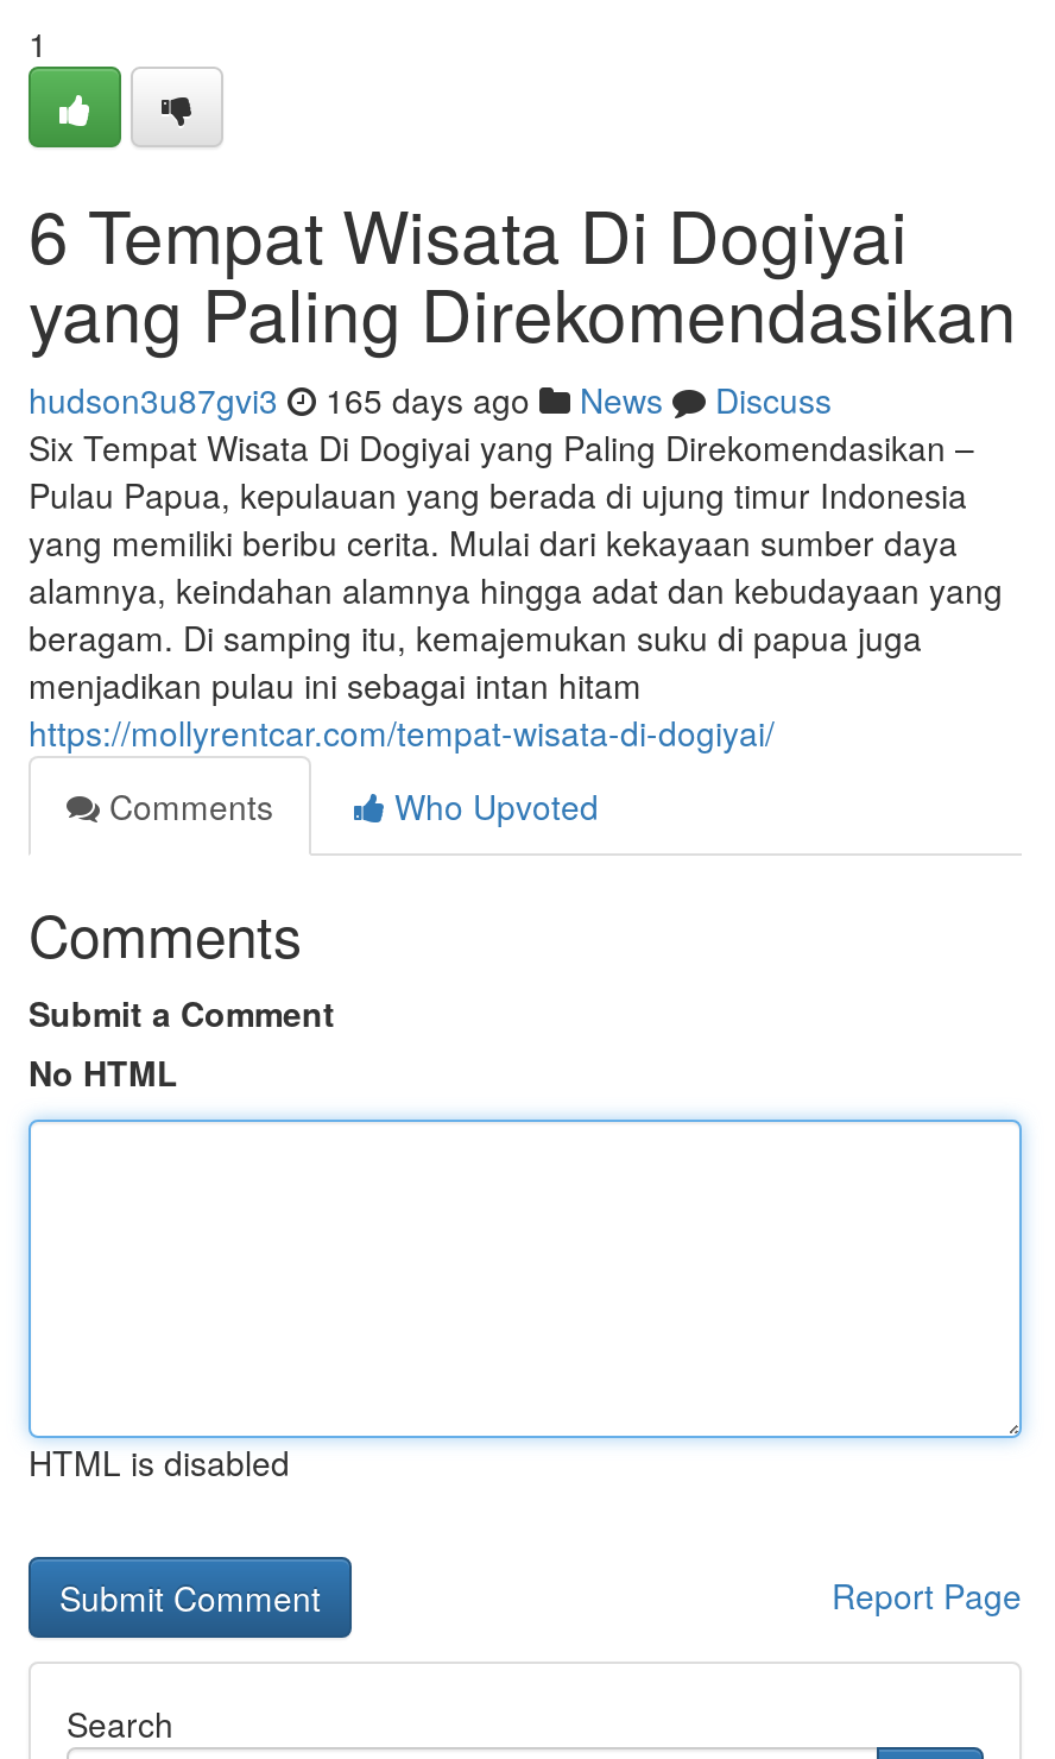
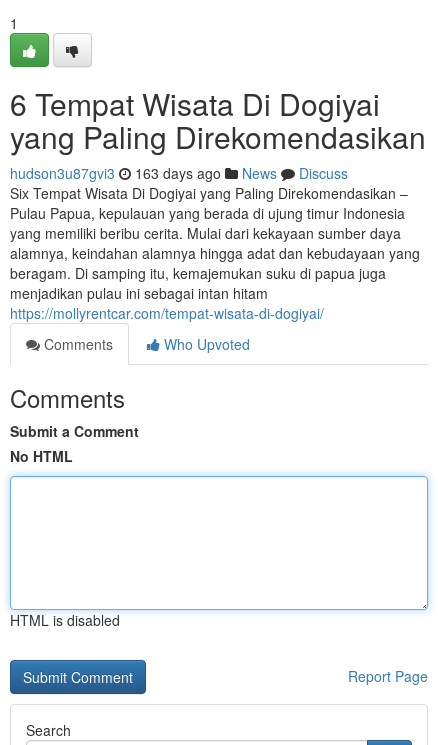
[29,376,832,423] hudson3u87gvi3 165 days ago News Discuss -> [10,163,348,183] hudson3u87gvi3 163 days ago News Discuss

